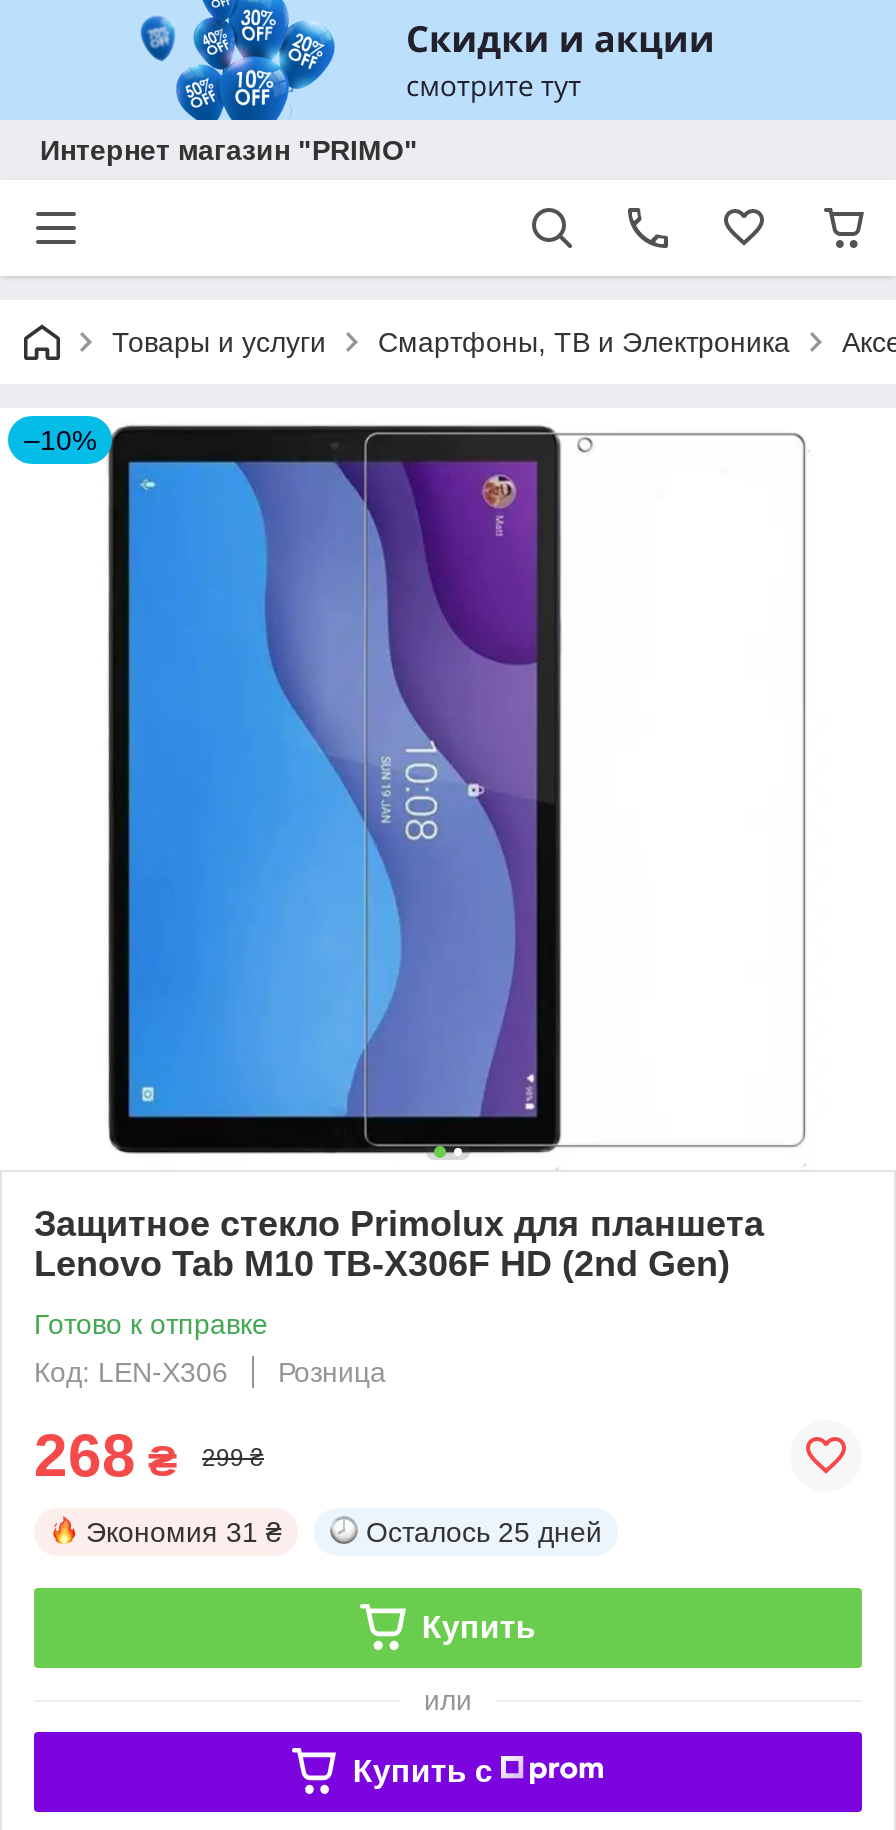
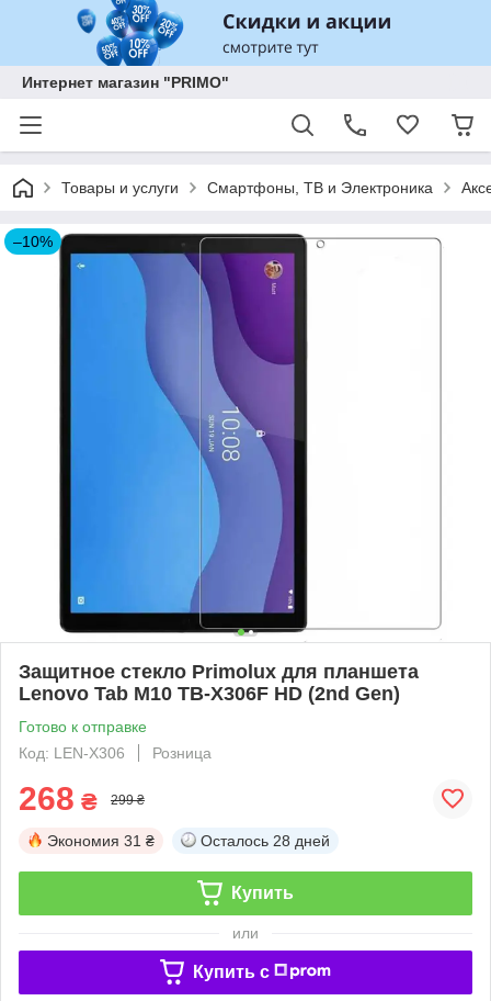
[366,1516,602,1548] Осталось 25 дней -> [201,832,330,849] Осталось 28 дней

